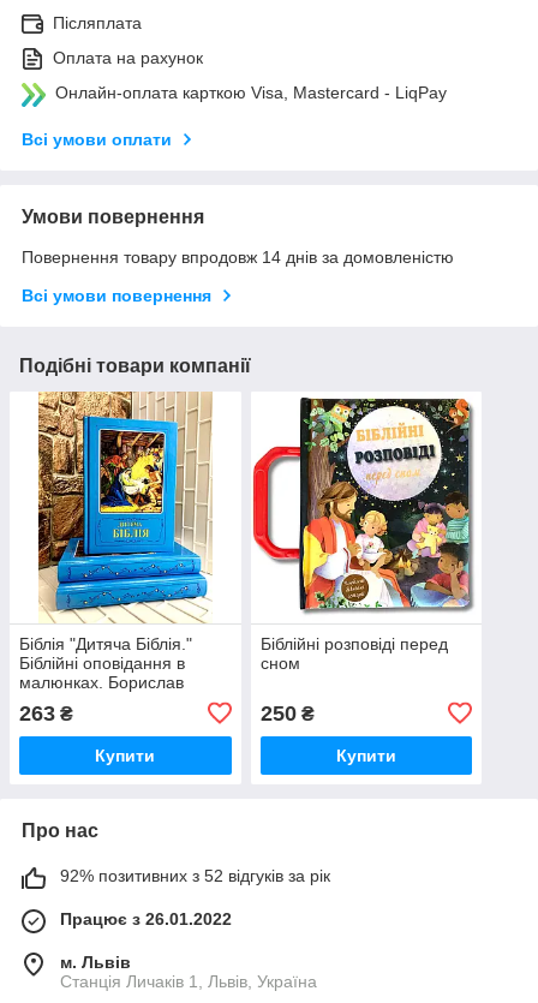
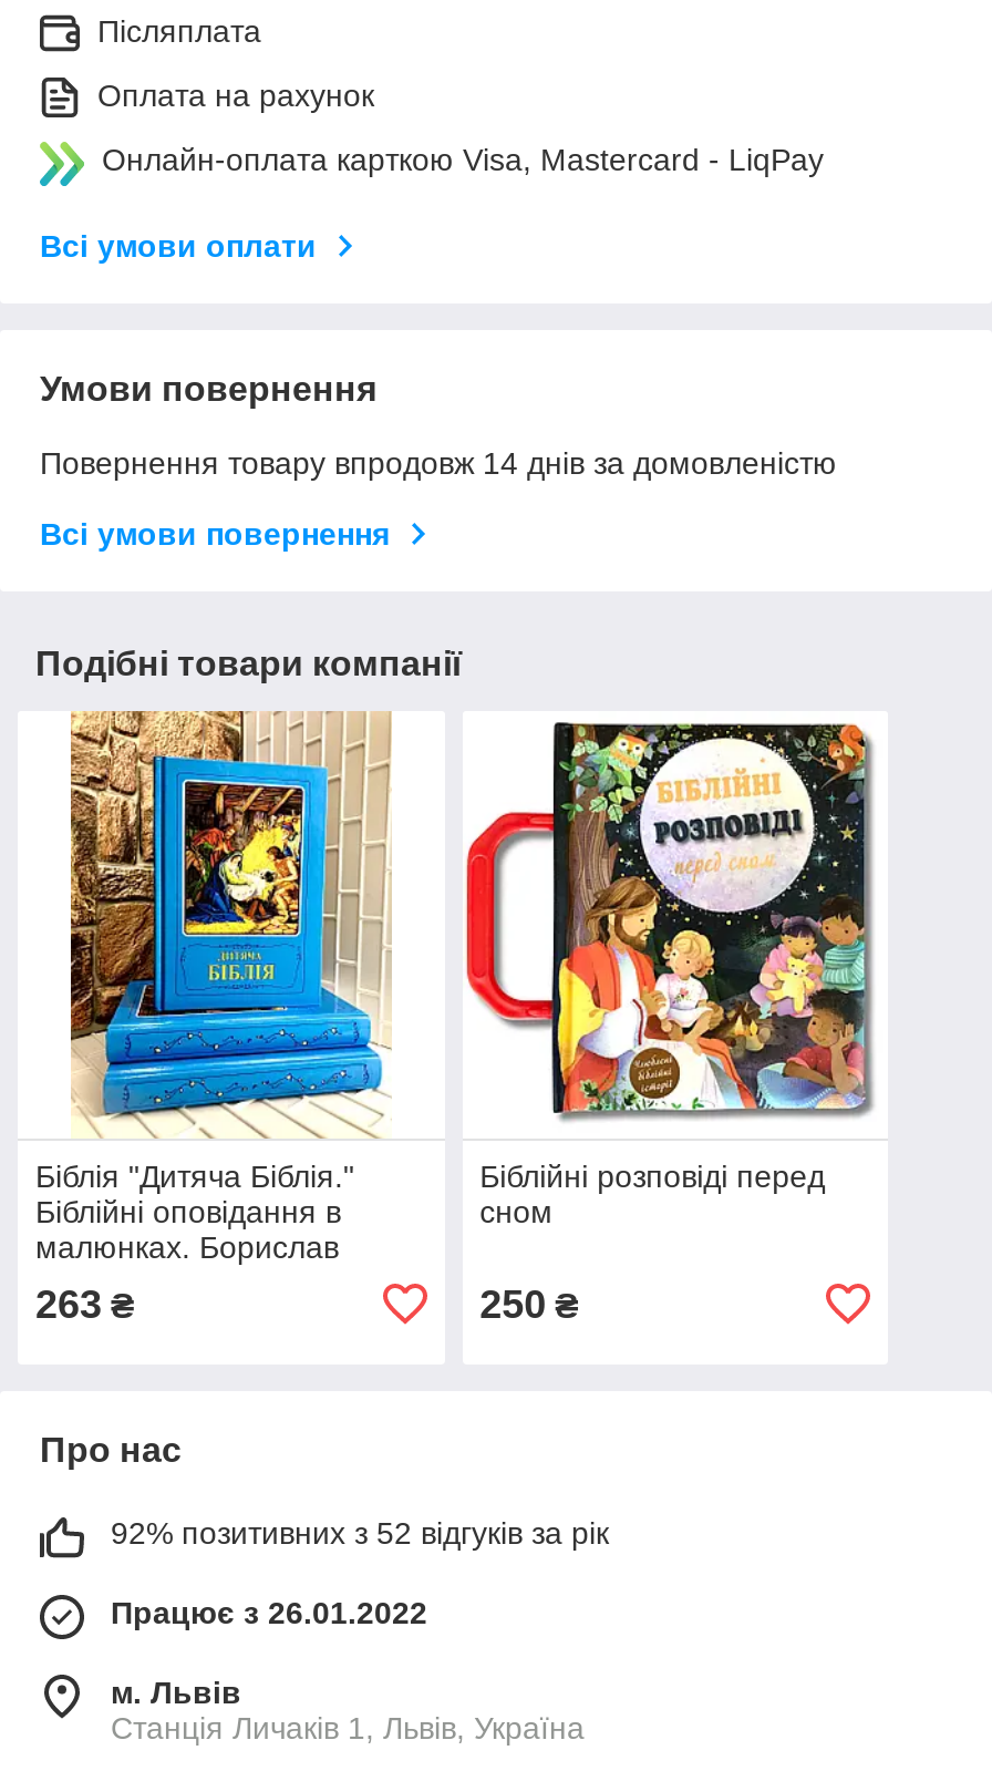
[95,746,155,765] Купити -> none
[336,746,396,765] Купити -> none

